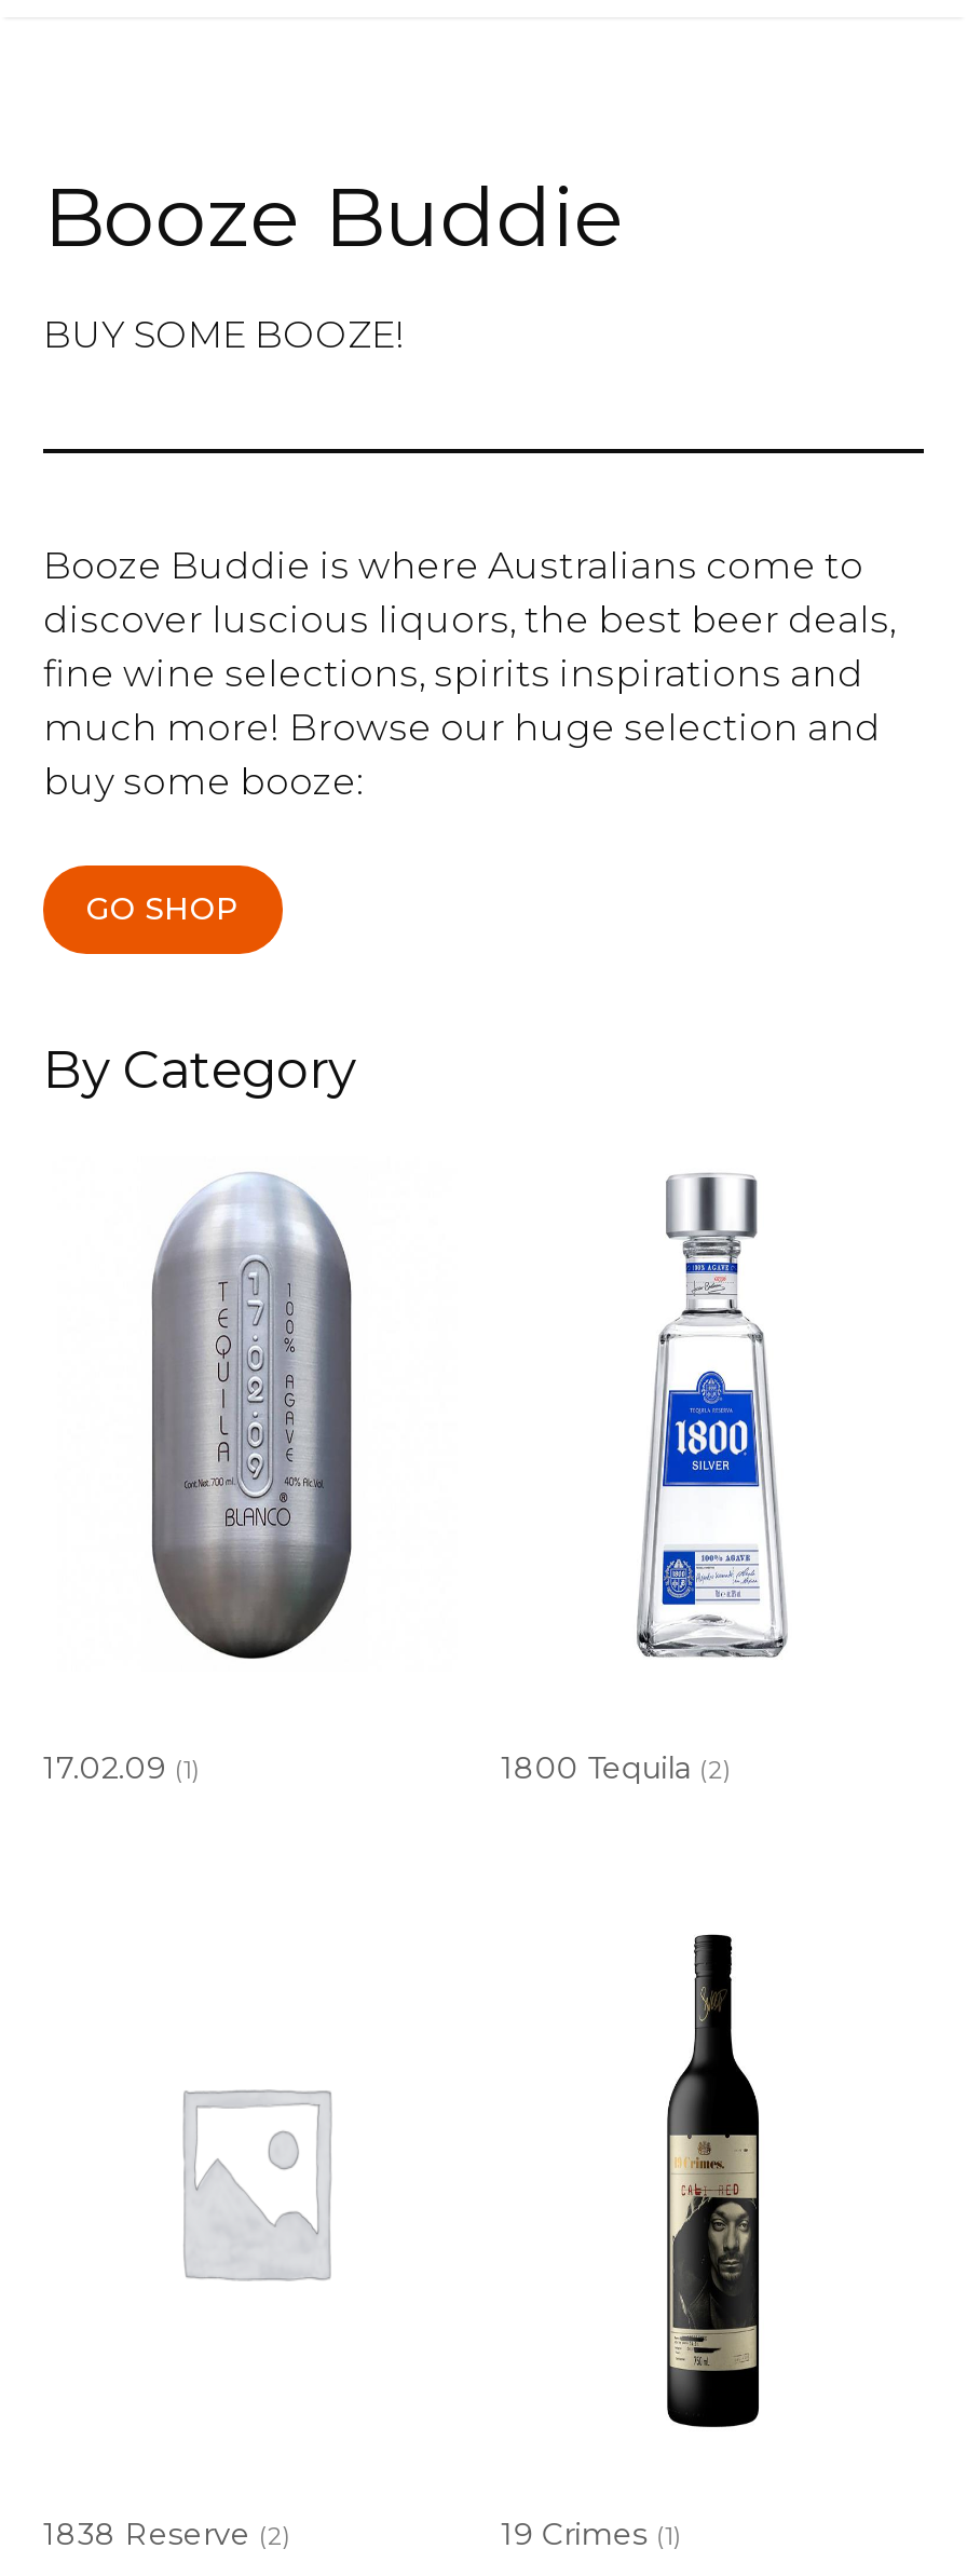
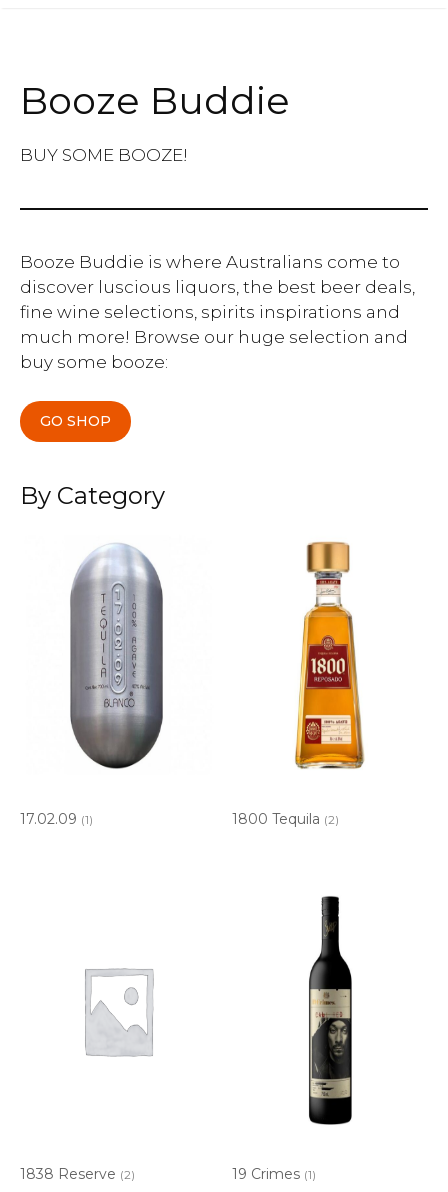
[637,1170,786,1658] [image] -> [295,541,364,769] [image]

